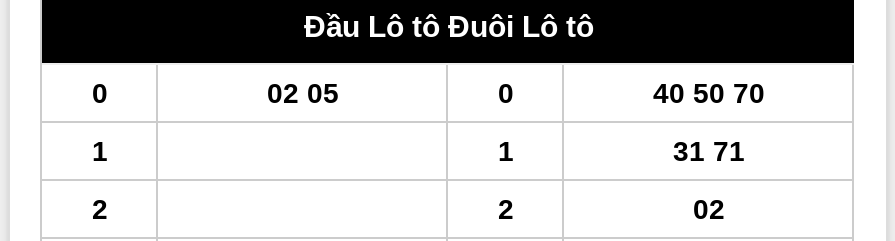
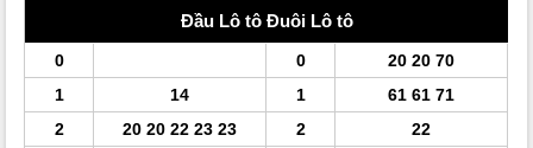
[267,78,339,110] 02 05 -> none
[653,78,765,110] 40 50 70 -> [388,51,455,70] 20 20 70
[673,136,745,168] 31 71 -> [388,86,455,105] 61 61 71
none -> [171,86,190,105] 14
[693,194,725,226] 02 -> [412,120,431,139] 22
none -> [123,120,237,139] 20 20 22 23 23

